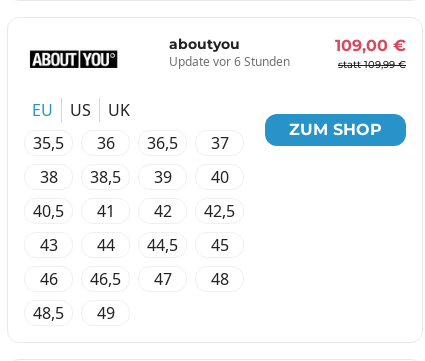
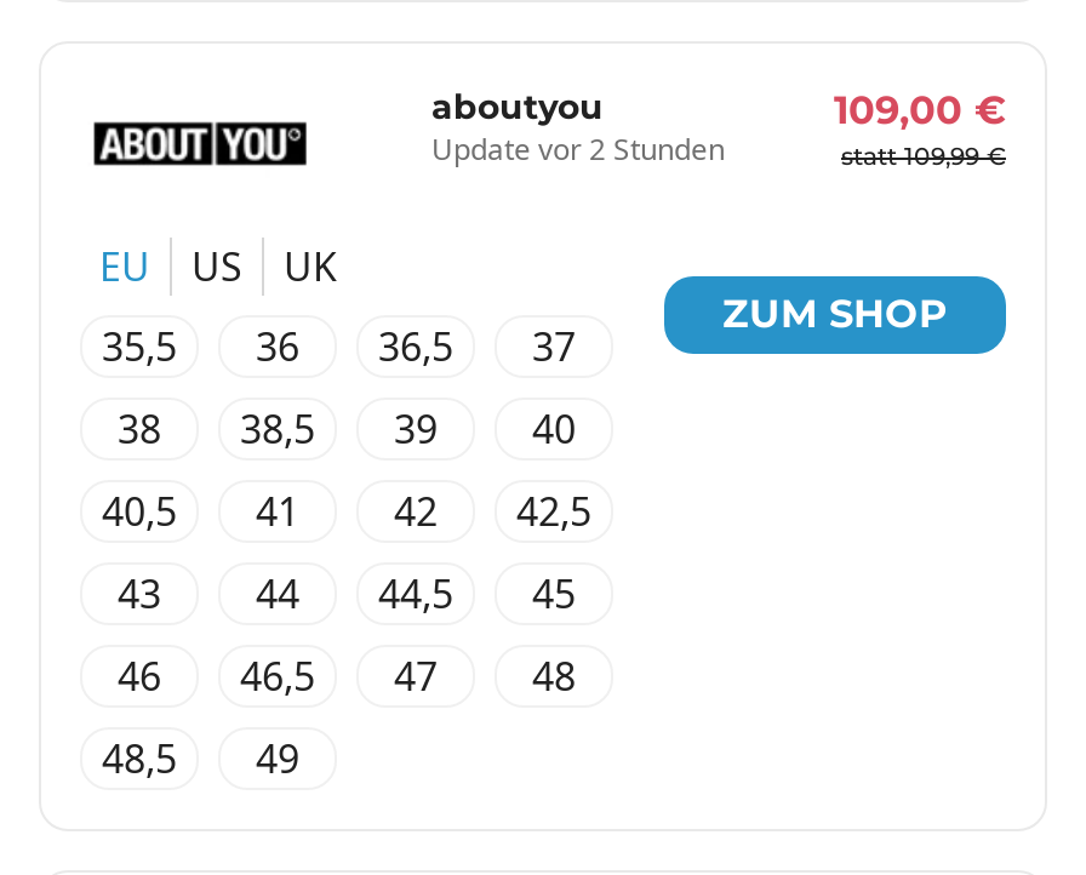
[169,53,290,70] Update vor 6 Stunden -> [431,128,725,170] Update vor 2 Stunden

